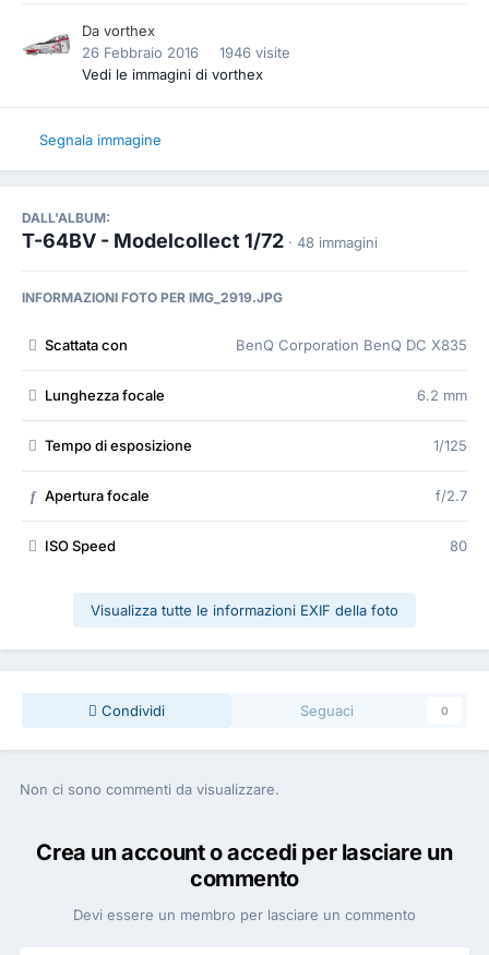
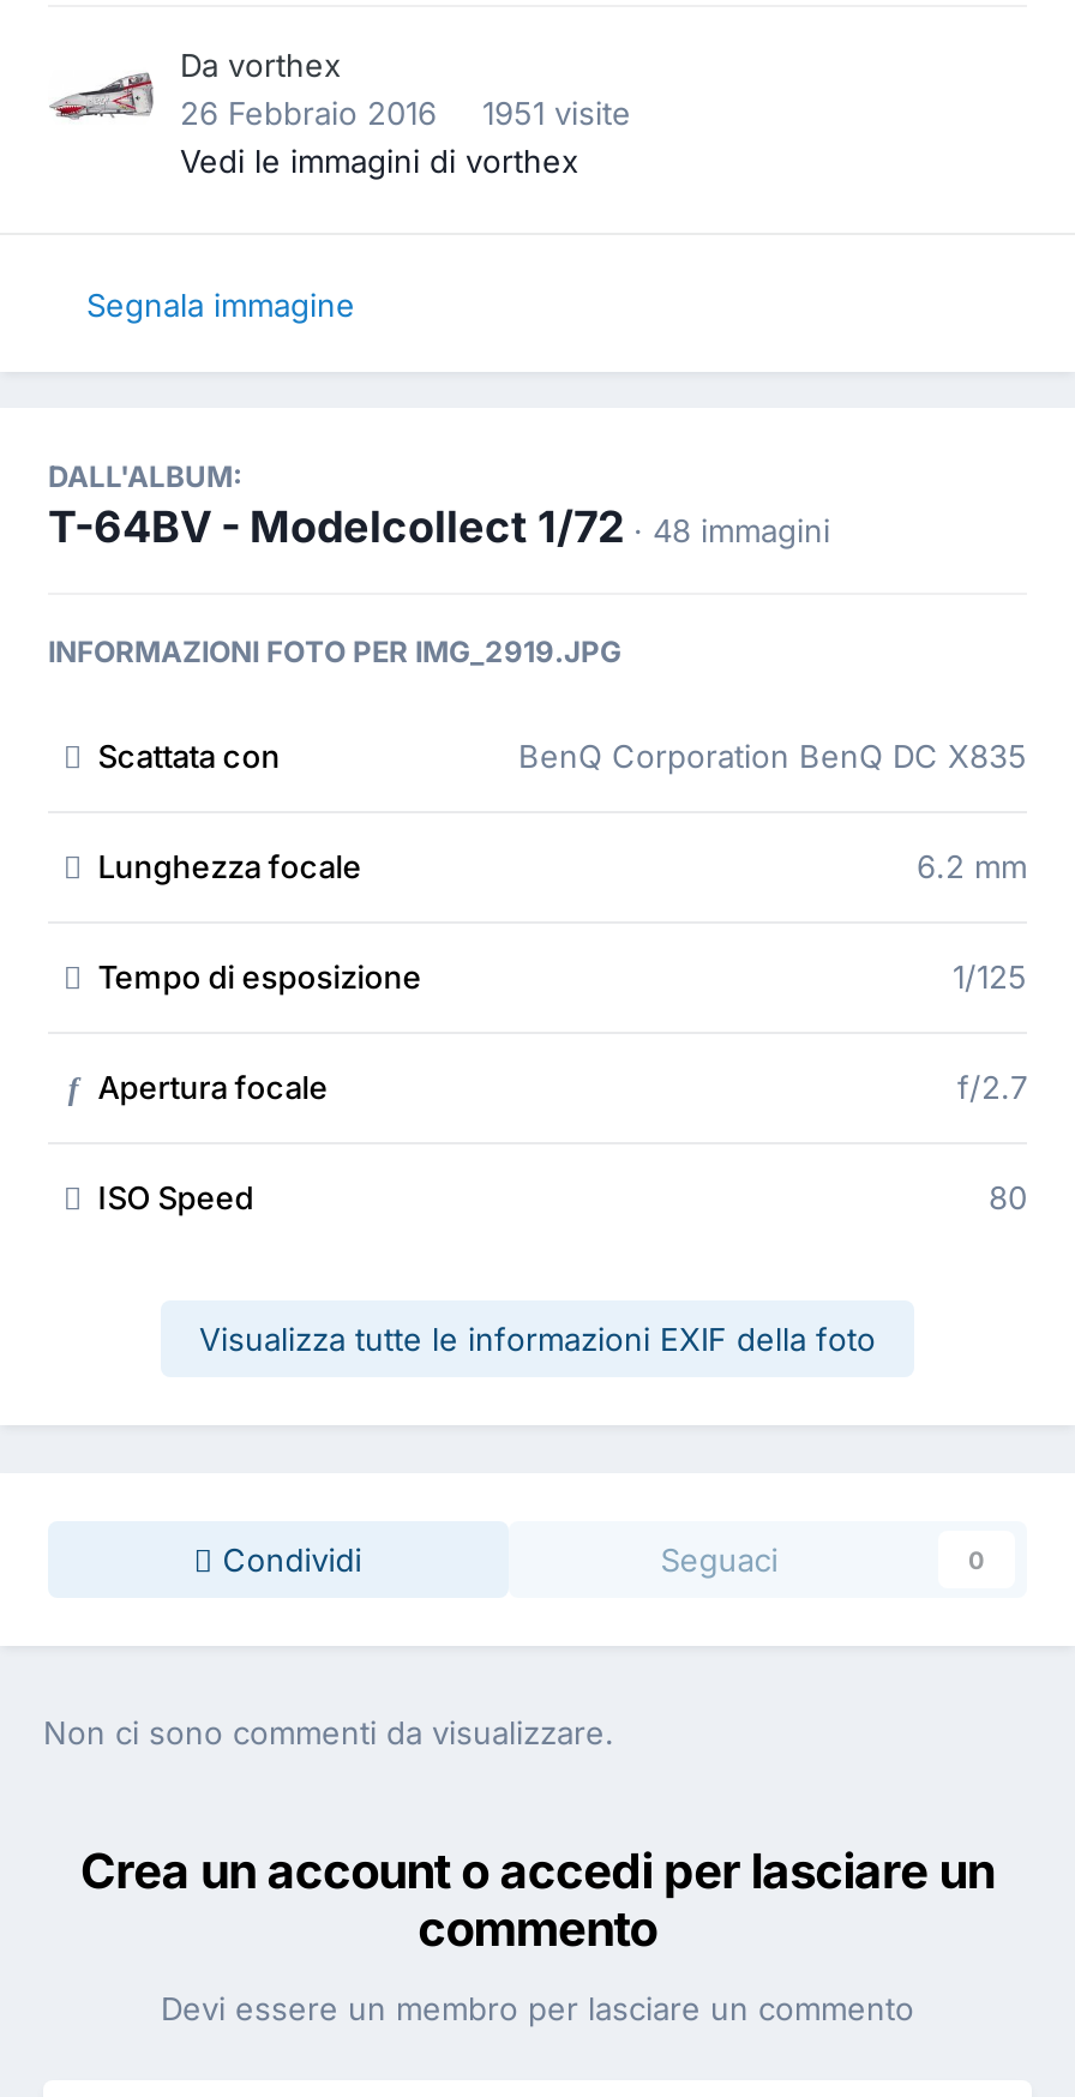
[82,44,290,61] 26 Febbraio 2016 1946 visite -> [180,94,631,132] 26 Febbraio 2016 1951 visite

